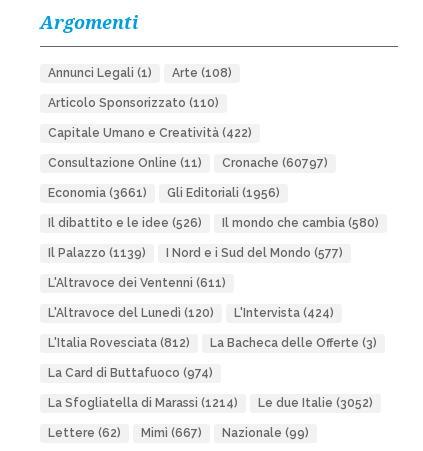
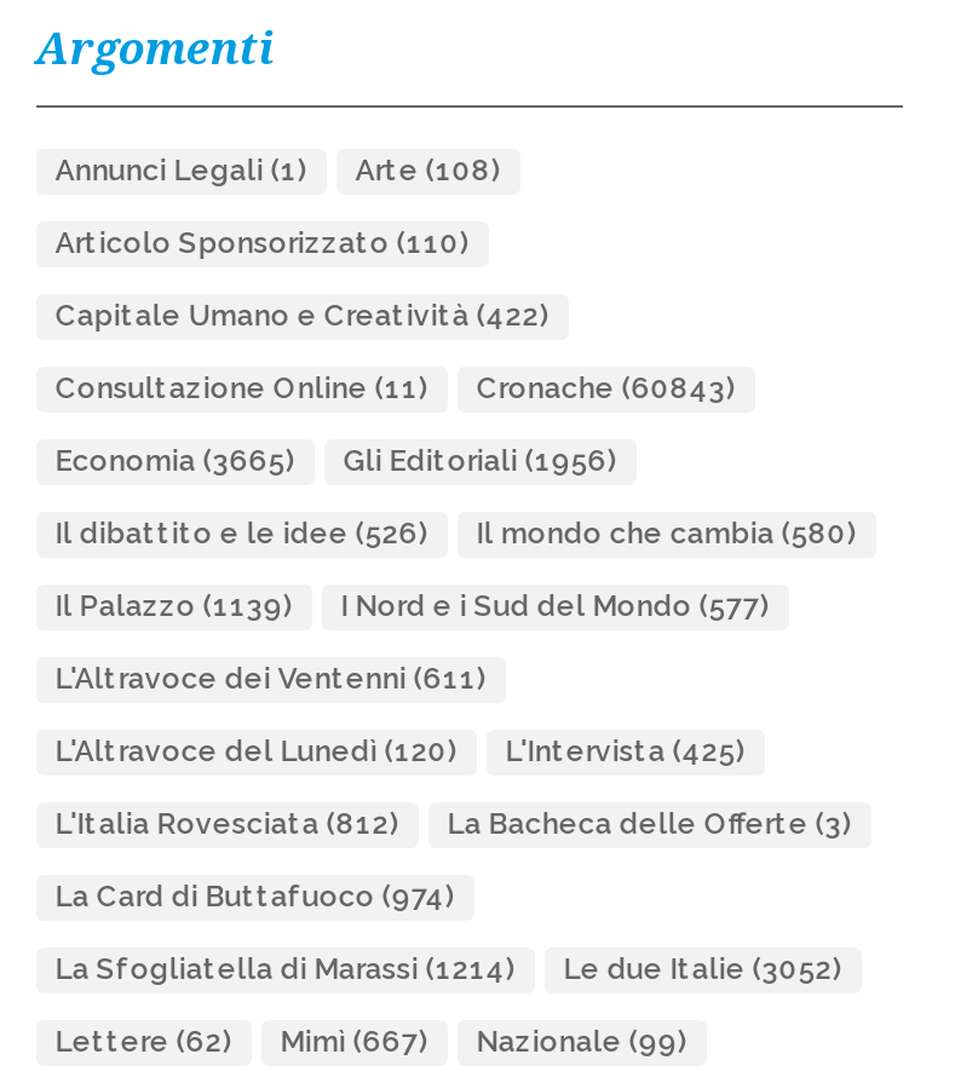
[48,156,328,170] Consultazione Online (11) Cronache (60797) -> [55,371,735,405] Consultazione Online (11) Cronache (60843)
[48,186,280,200] Economia (3661) Gli Editoriali (1956) -> [55,444,617,478] Economia (3665) Gli Editoriali (1956)
[48,306,334,320] L'Altravoce del Lunedì (120) L'Intervista (424) -> [55,735,745,768] L'Altravoce del Lunedì (120) L'Intervista (425)

